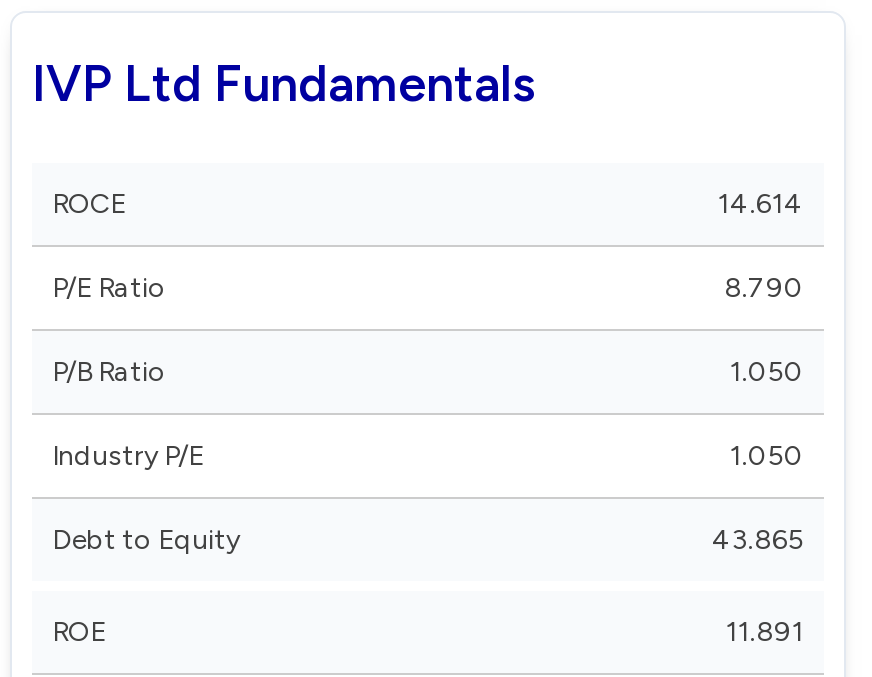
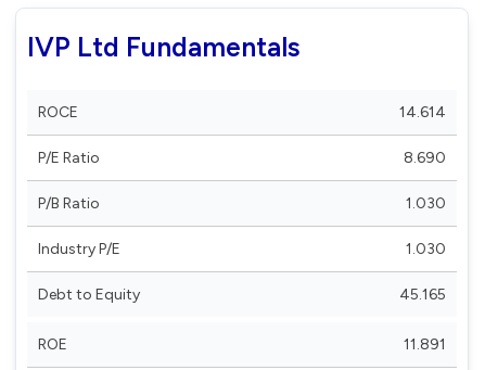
[724,271,804,305] 8.790 -> [404,149,446,167] 8.690
[730,355,804,389] 1.050 -> [406,194,446,213] 1.030
[730,439,804,473] 1.050 -> [406,240,446,258] 1.030
[712,523,804,557] 43.865 -> [399,285,446,304] 45.165

